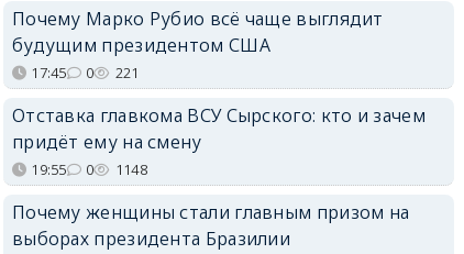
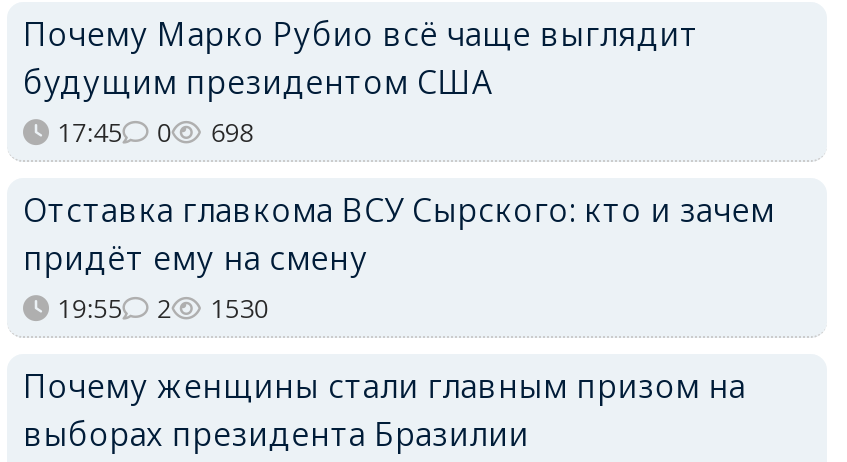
[31,63,139,82] 17:45 0 221 -> [58,114,254,150] 17:45 0 698
[86,159,94,179] 0 -> [157,290,172,326] 2
[115,159,147,179] 1148 -> [210,290,269,326] 1530

